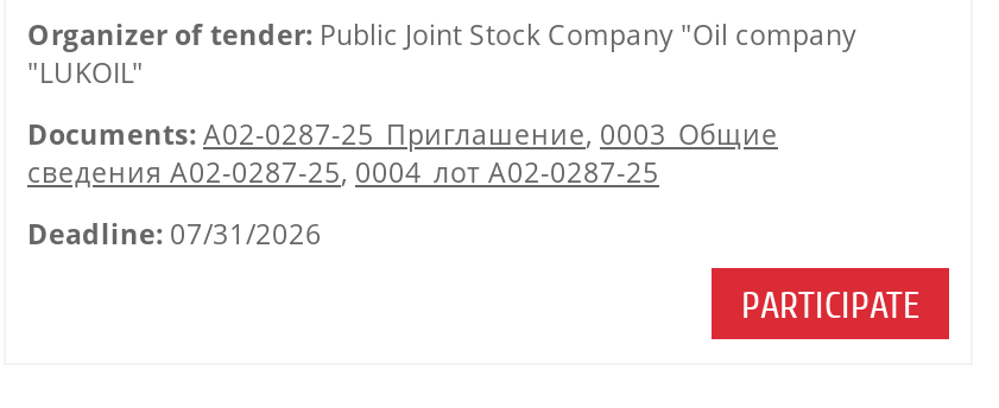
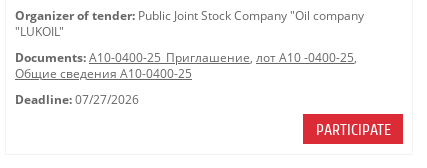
[27,116,778,190] Documents: A02-0287-25_Приглашение, 0003_Общие | сведения А02-0287-25, 0004_лот А02-0287-25 -> [15,50,357,81] Documents: A10-0400-25_Приглашение, лот А10 -0400-25, | Общие сведения А10-0400-25
[27,216,322,251] Deadline: 07/31/2026 -> [15,92,139,107] Deadline: 07/27/2026

